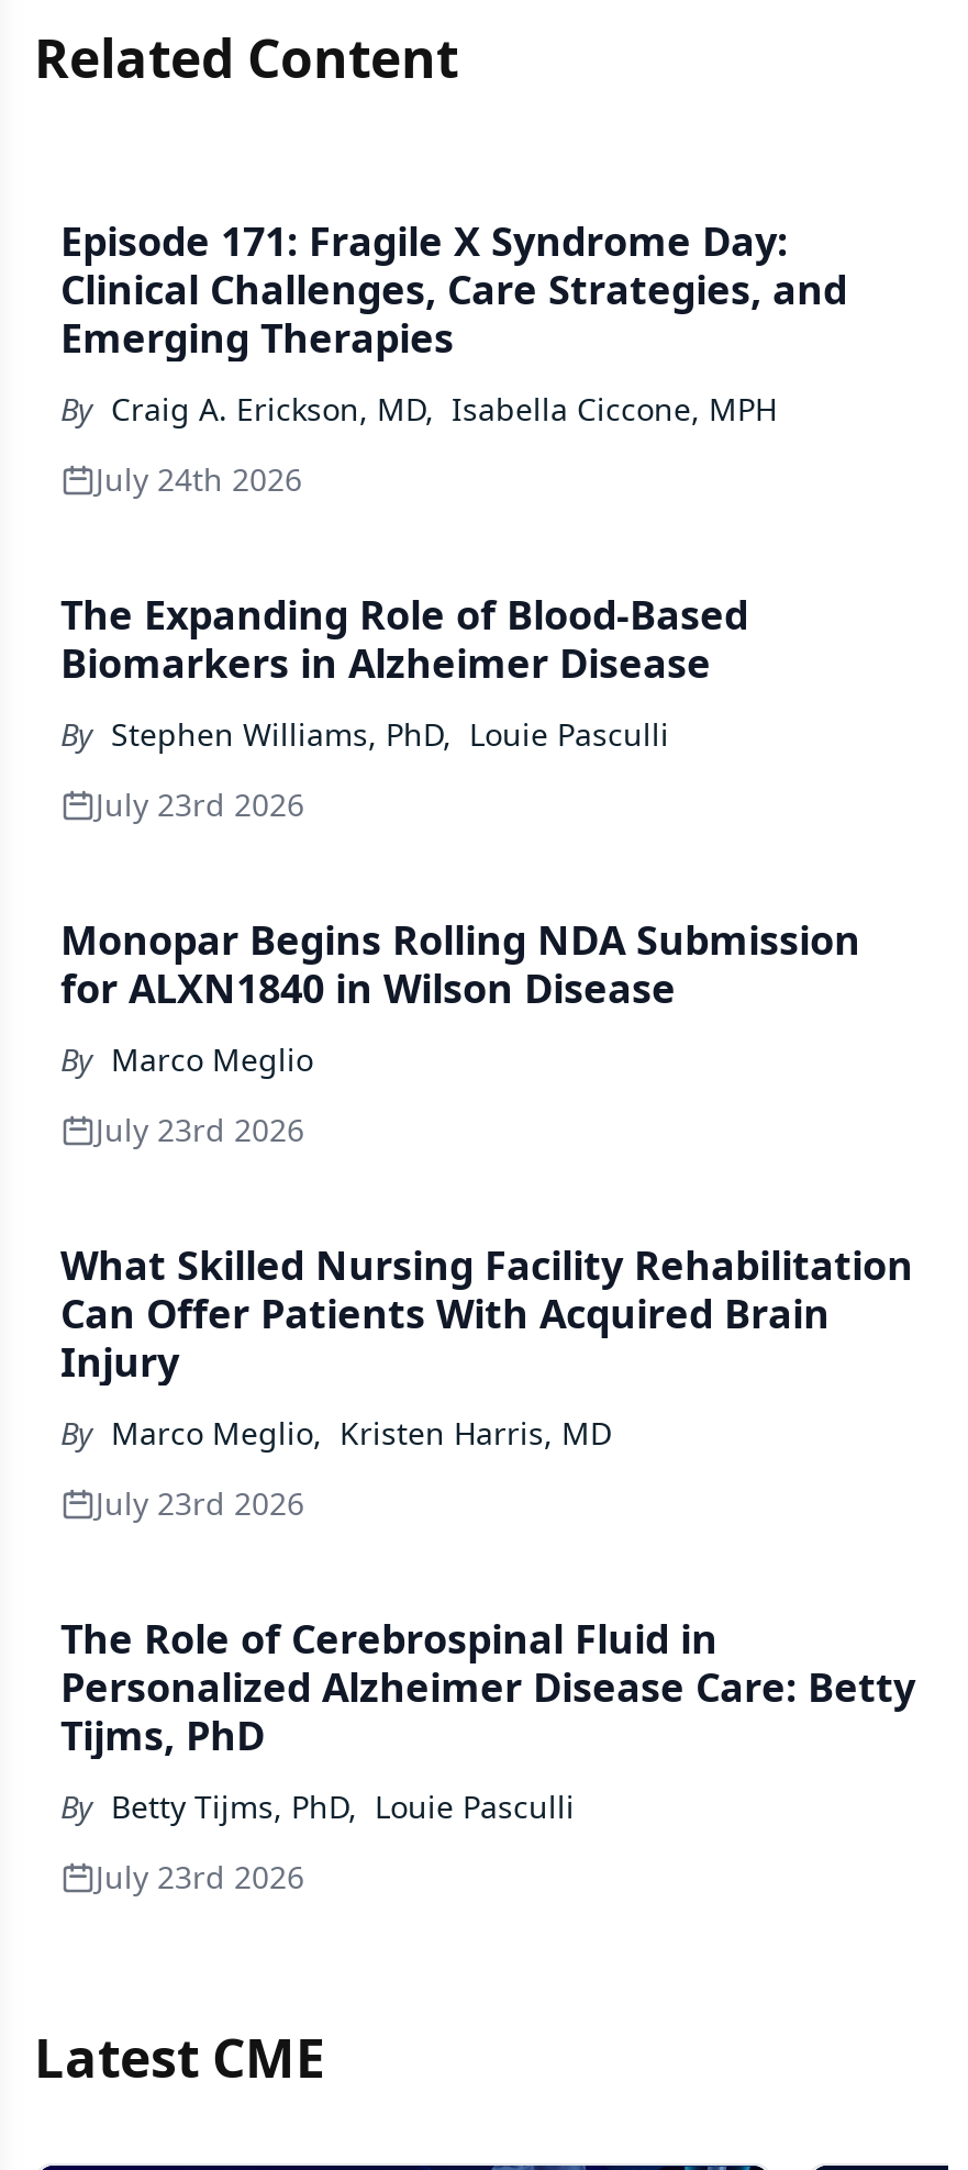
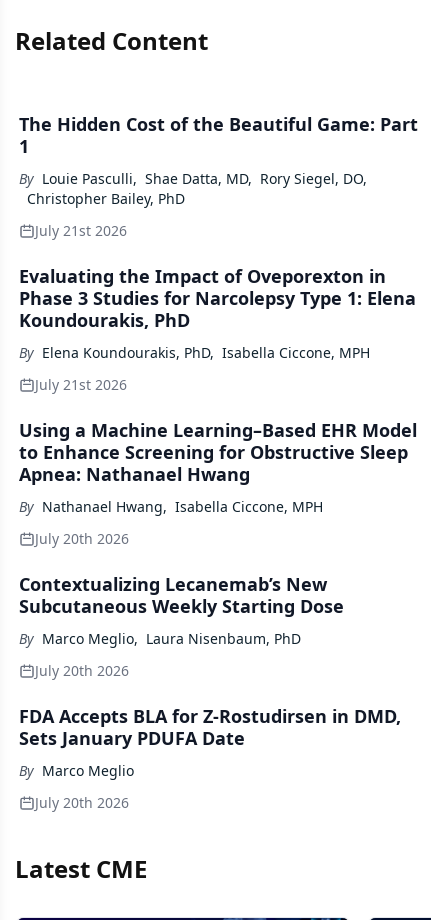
[60,214,860,1014] Episode 171: Fragile X Syndrome Day: | Clinical Challenges, Care Strategies, and | Emerging Therapies | By Craig A. Erickson, MD, Isabella Ciccone, MPH | July 24th 2026 | The Expanding Role of Blood-Based | Biomarkers in Alzheimer Disease | By Stephen Williams, PhD, Louie Pasculli | July 23rd 2026 | Monopar Begins Rolling NDA Submission | for ALXN1840 in Wilson Disease -> [19,112,418,750] The Hidden Cost of the Beautiful Game: Part | 1 | By Louie Pasculli, Shae Datta, MD, Rory Siegel, DO, | Christopher Bailey, PhD | July 21st 2026 | Evaluating the Impact of Oveporexton in | Phase 3 Studies for Narcolepsy Type 1: Elena | Koundourakis, PhD | By Elena Koundourakis, PhD, Isabella Ciccone, MPH | July 21st 2026 | Using a Machine Learning–Based EHR Model | to Enhance Screening for Obstructive Sleep | Apnea: Nathanael Hwang | By Nathanael Hwang, Isabella Ciccone, MPH | July 20th 2026 | Contextualizing Lecanemab’s New | Subcutaneous Weekly Starting Dose | By Marco Meglio, Laura Nisenbaum, PhD | July 20th 2026 | FDA Accepts BLA for Z-Rostudirsen in DMD, | Sets January PDUFA Date
moved [60,1038,313,1080] -> [19,761,134,780]: By Marco Meglio
[60,1109,915,1898] July 23rd 2026 | What Skilled Nursing Facility Rehabilitation | Can Offer Patients With Acquired Brain | Injury | By Marco Meglio, Kristen Harris, MD | July 23rd 2026 | The Role of Cerebrospinal Fluid in | Personalized Alzheimer Disease Care: Betty | Tijms, PhD | By Betty Tijms, PhD, Louie Pasculli | July 23rd 2026 -> [35,793,129,812] July 20th 2026

